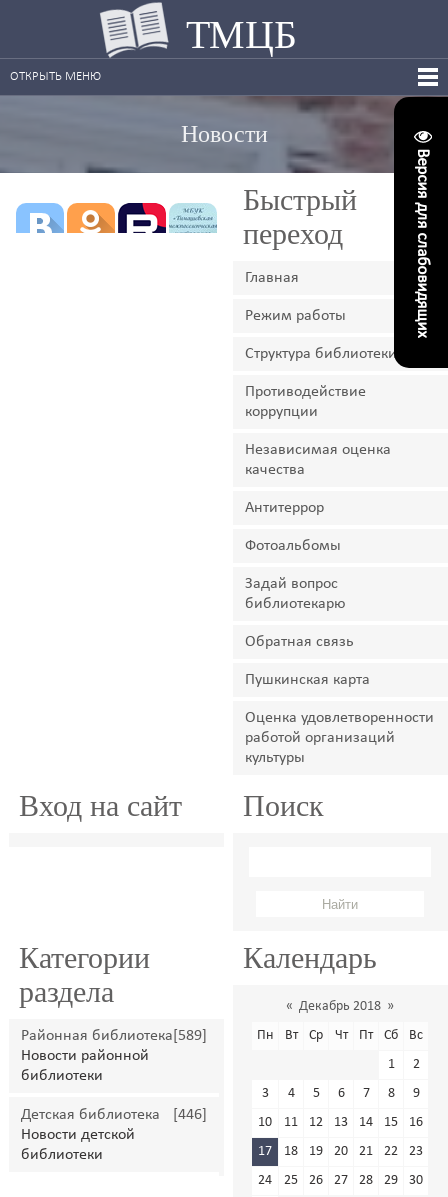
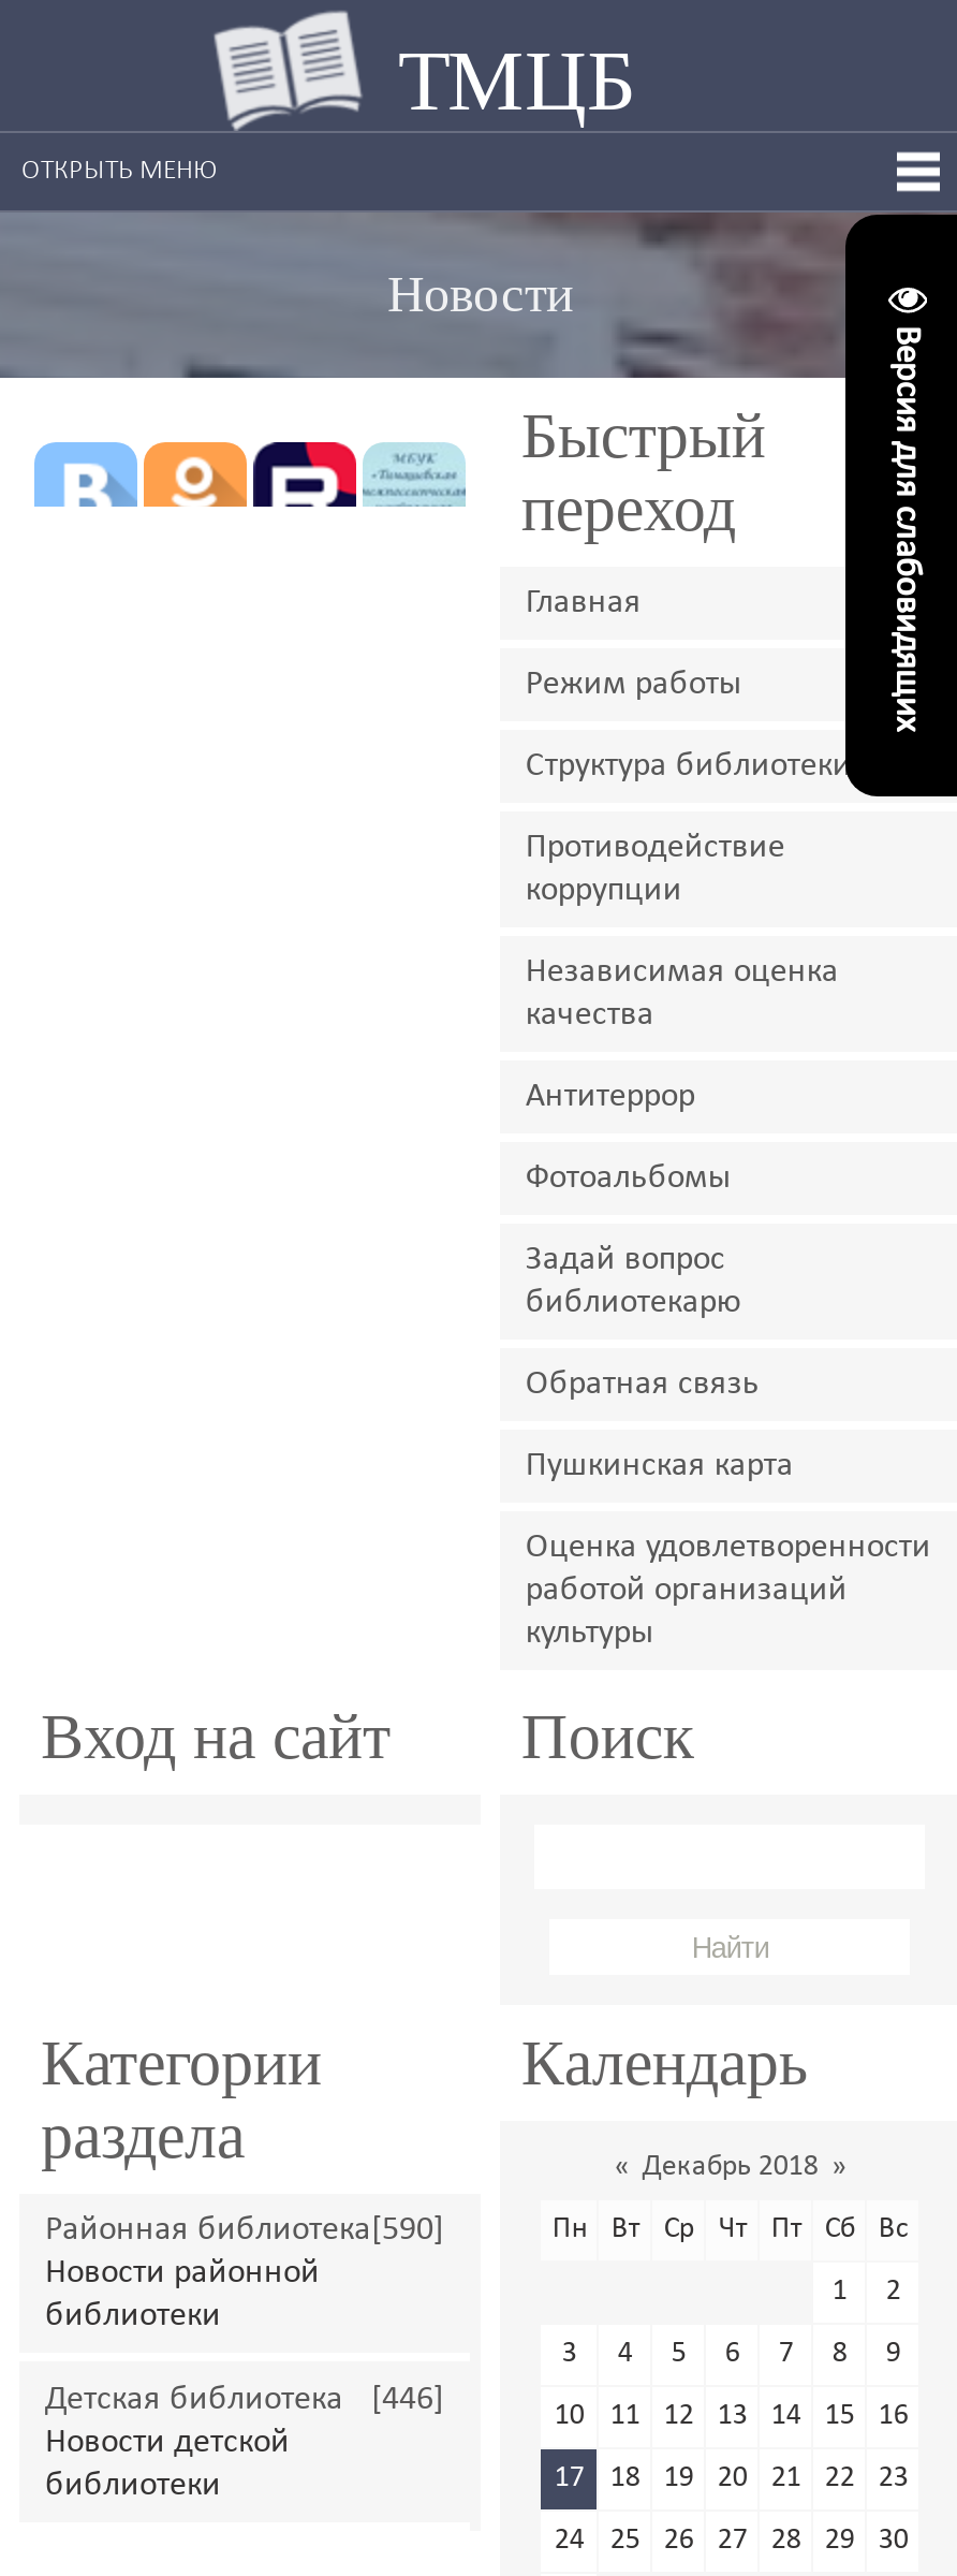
[21,1028,207,1044] Районная библиотека [589] -> [45,2213,444,2248] Районная библиотека [590]

